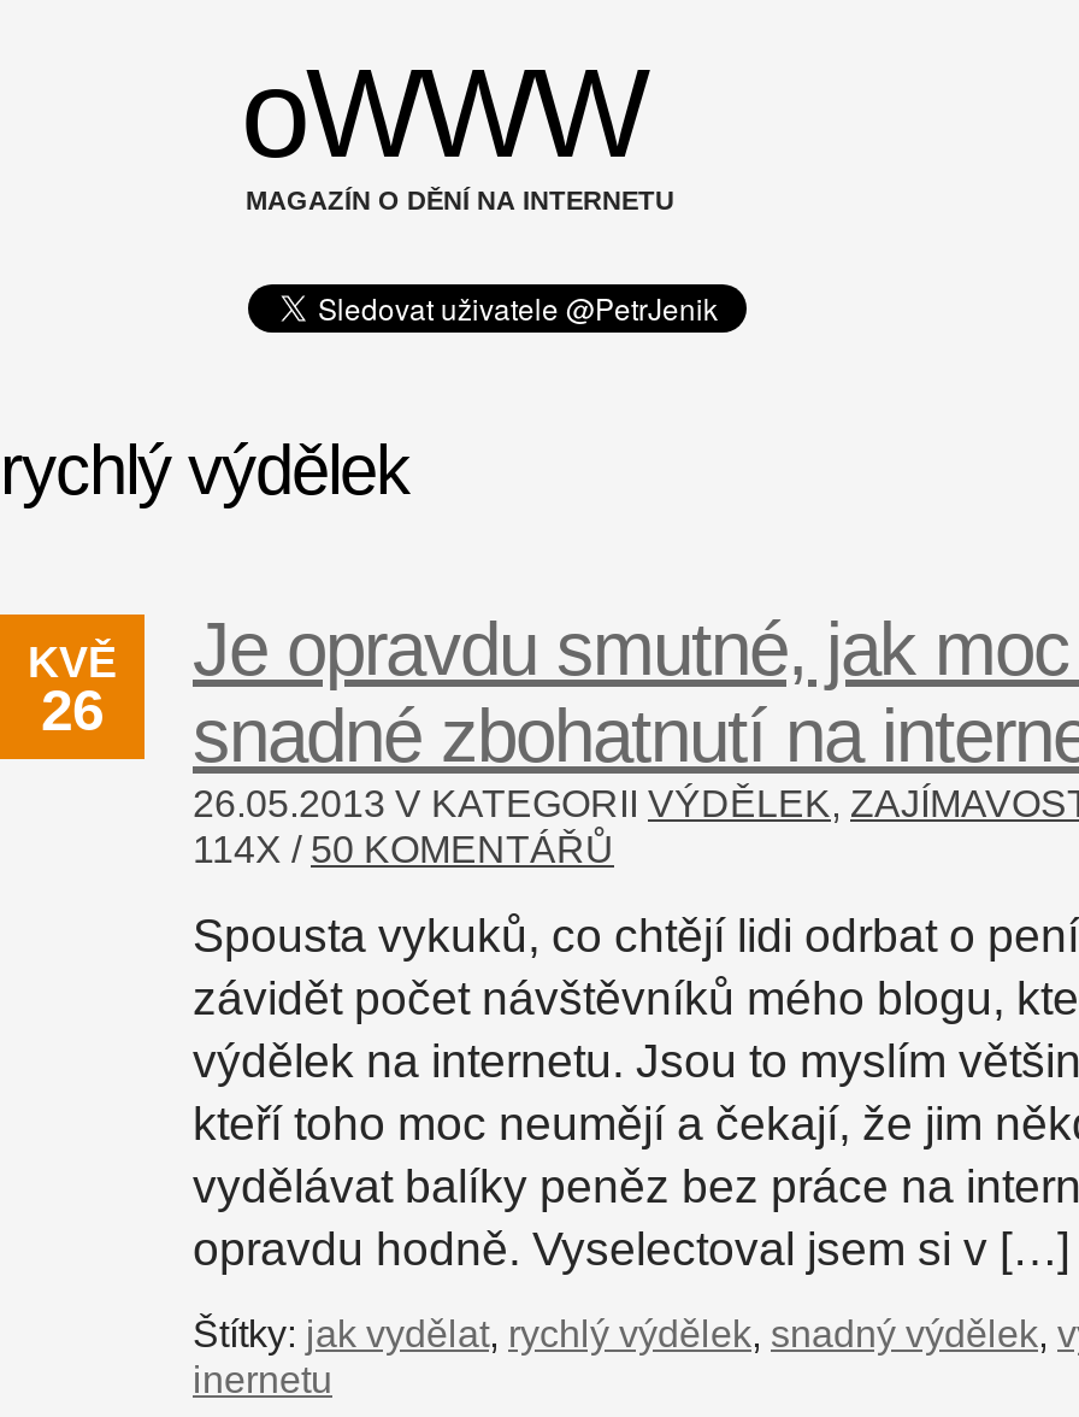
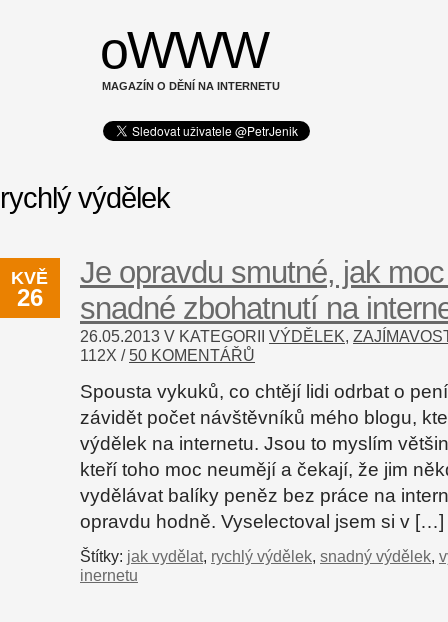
[193,828,614,871] 114X / 50 KOMENTÁŘŮ -> [80,346,255,364] 112X / 50 KOMENTÁŘŮ

